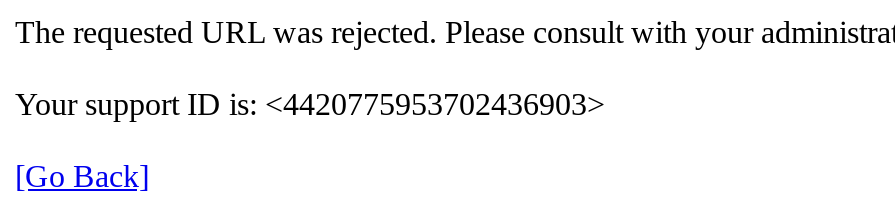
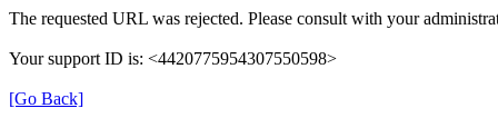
[15,87,605,121] Your support ID is: <4420775953702436903> -> [9,49,337,68] Your support ID is: <4420775954307550598>

